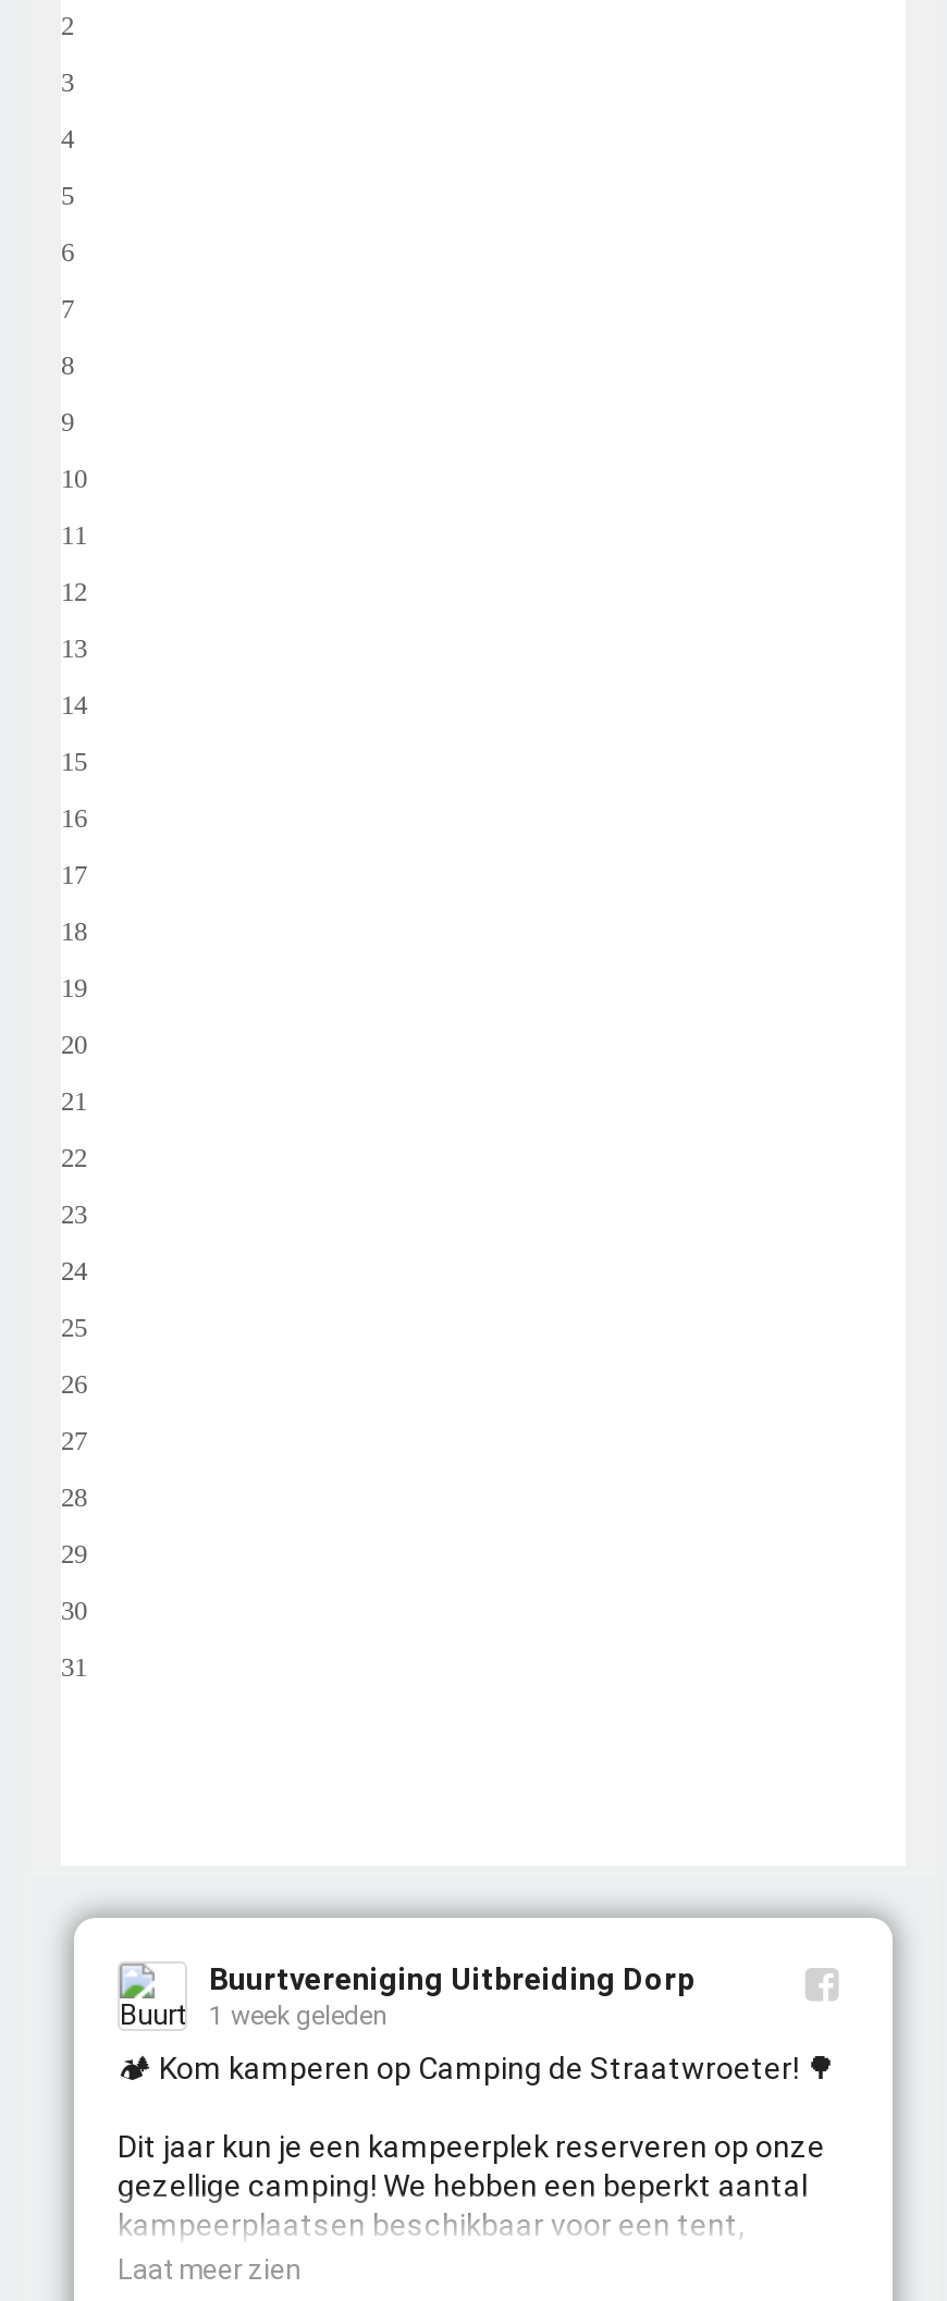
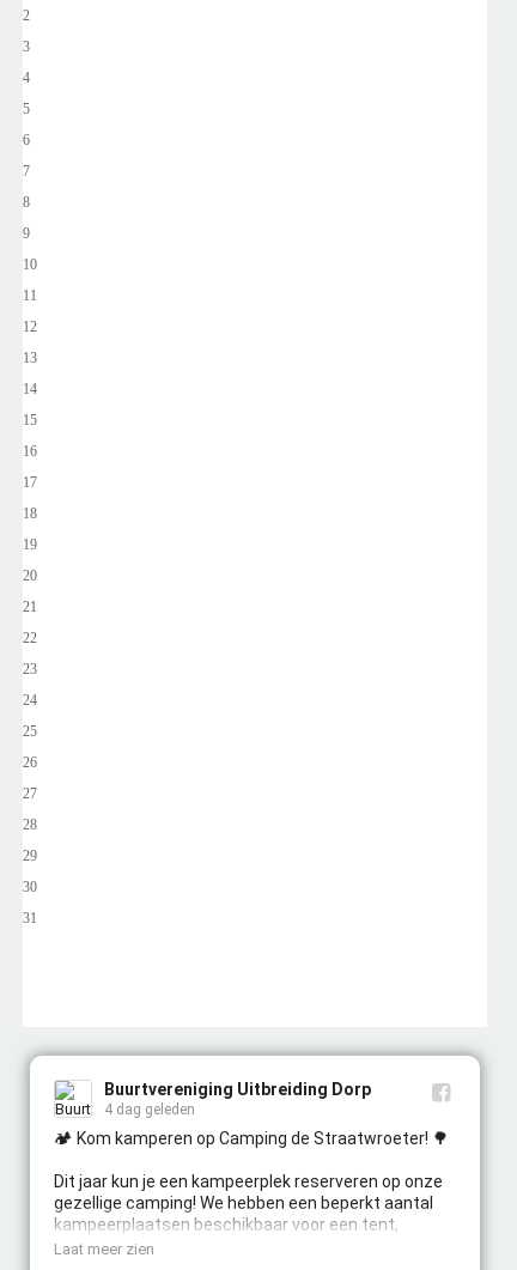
[209,2001,388,2031] 1 week geleden -> [104,1101,195,1118] 4 dag geleden

